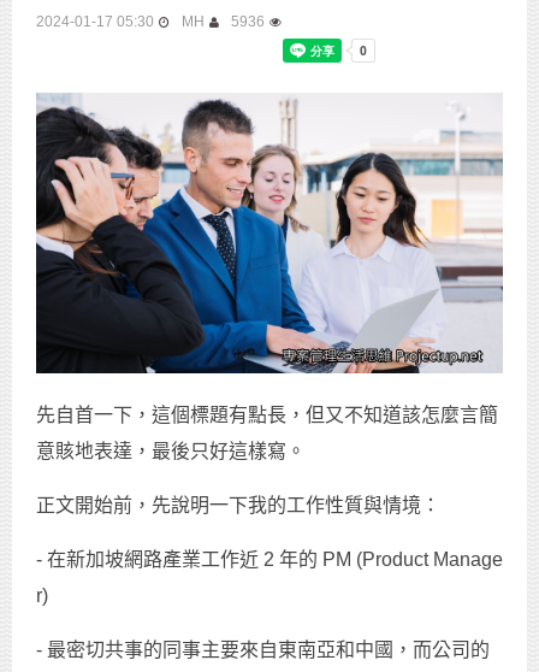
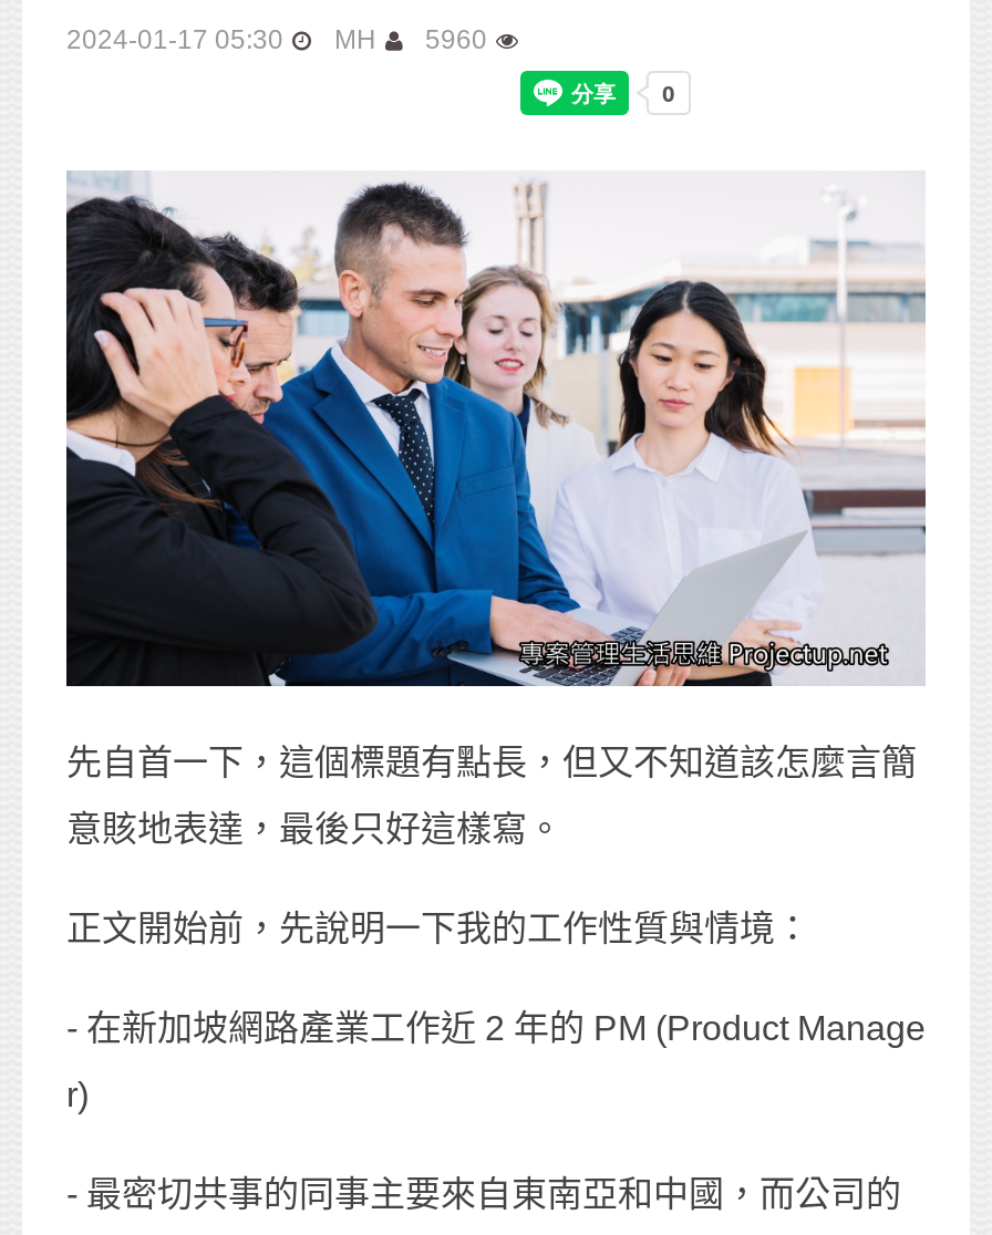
[36,13,265,30] 2024-01-17 05:30 MH 5936 -> [66,24,487,55] 2024-01-17 05:30 MH 5960

